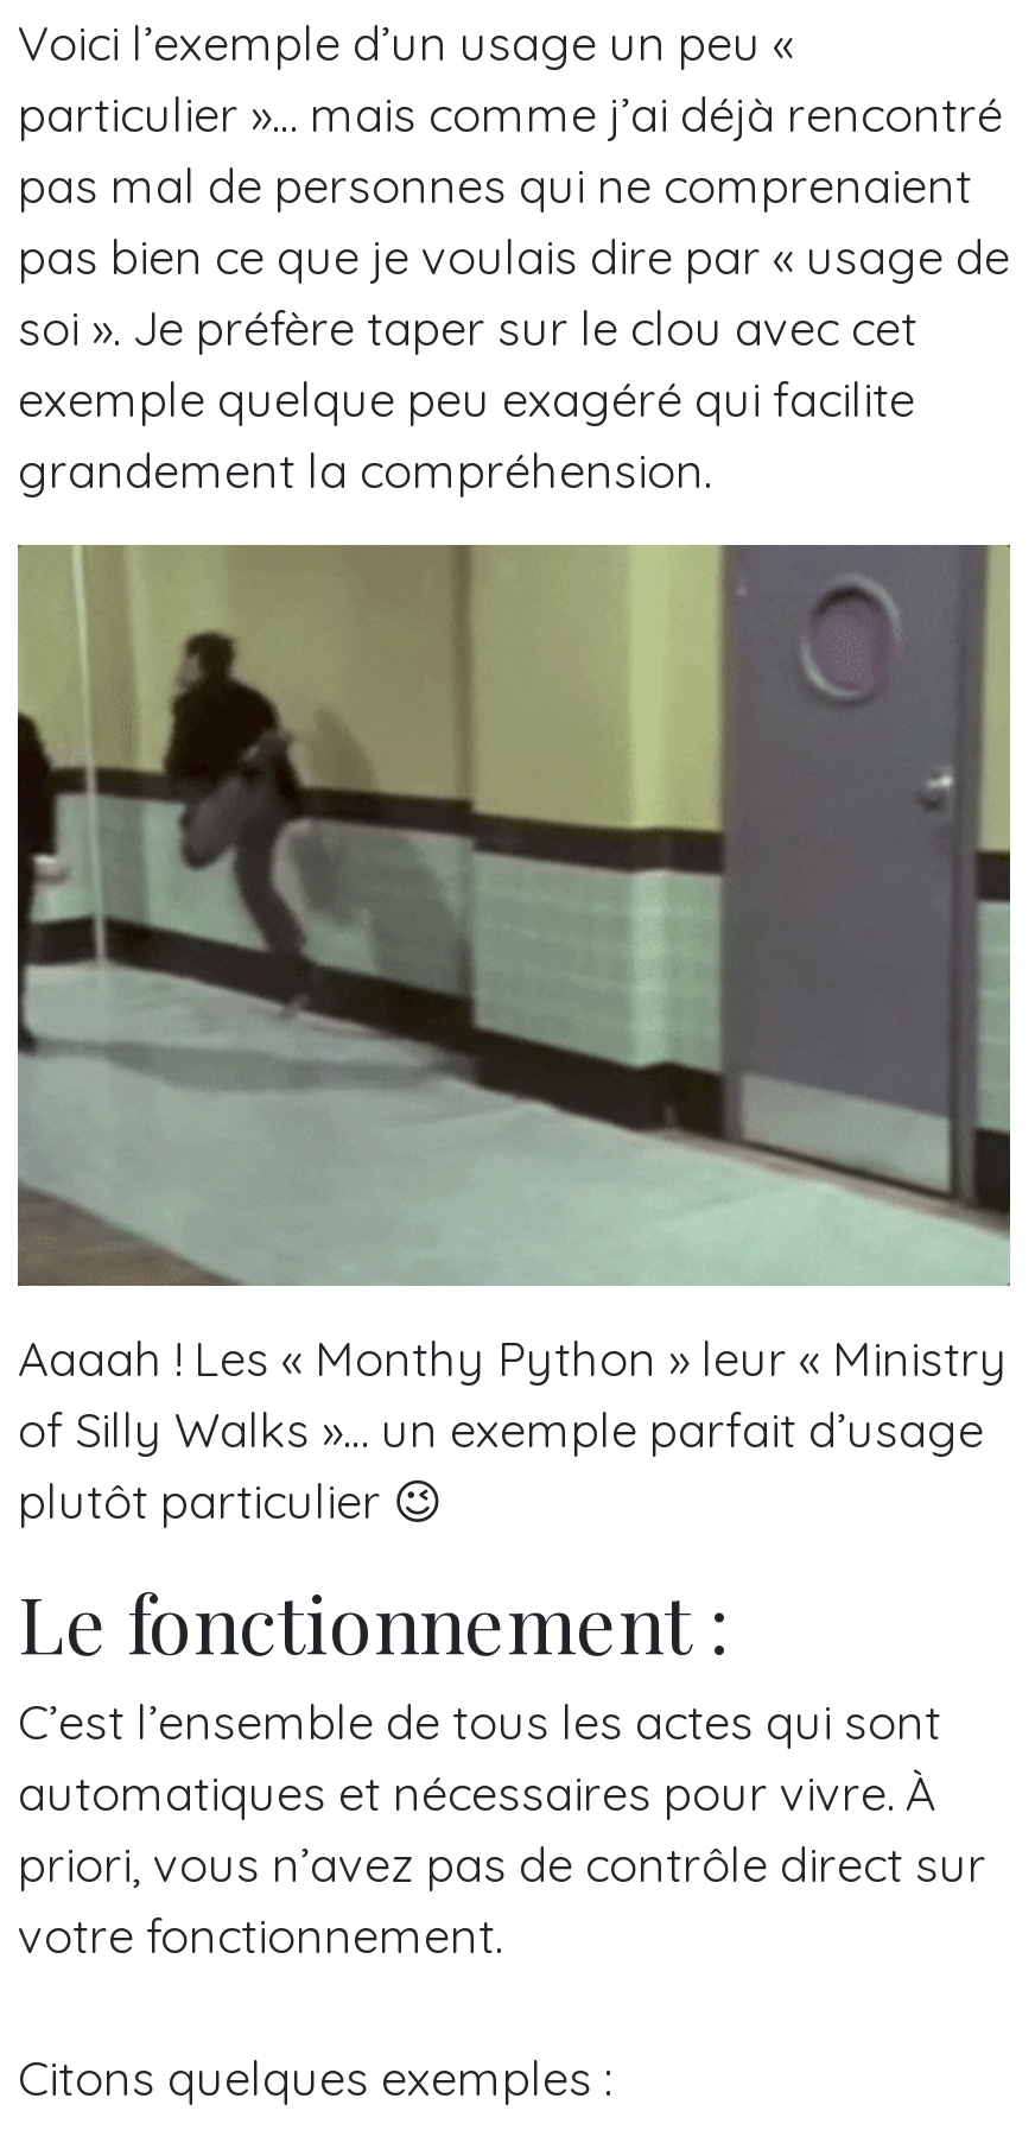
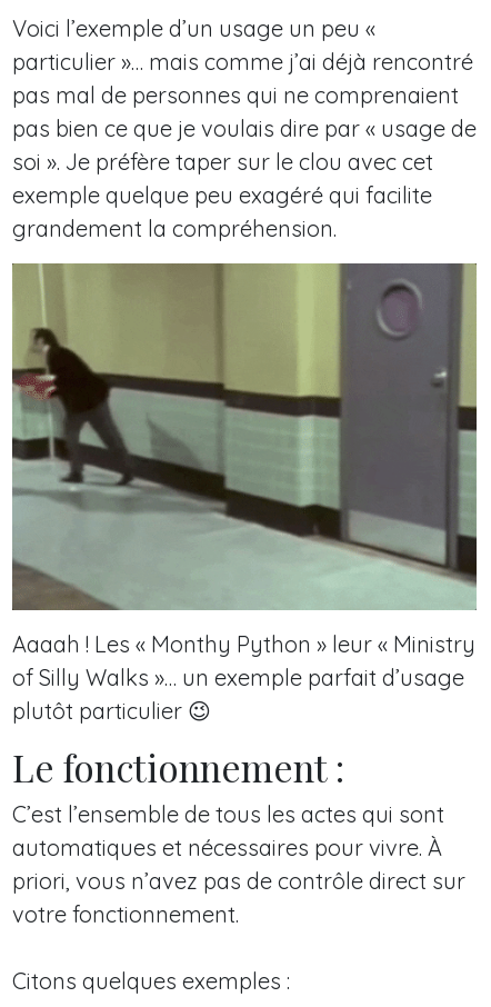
[18,629,469,1090] [image] -> [11,303,226,517] [image]

